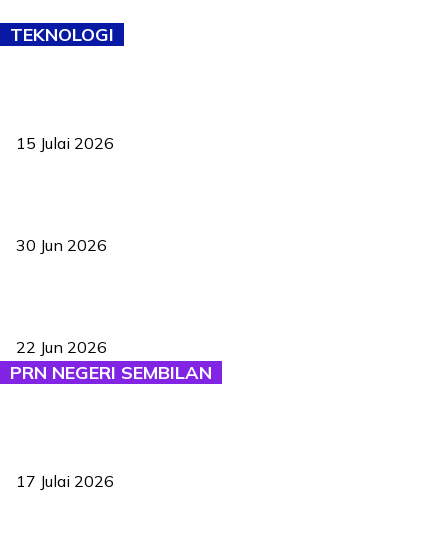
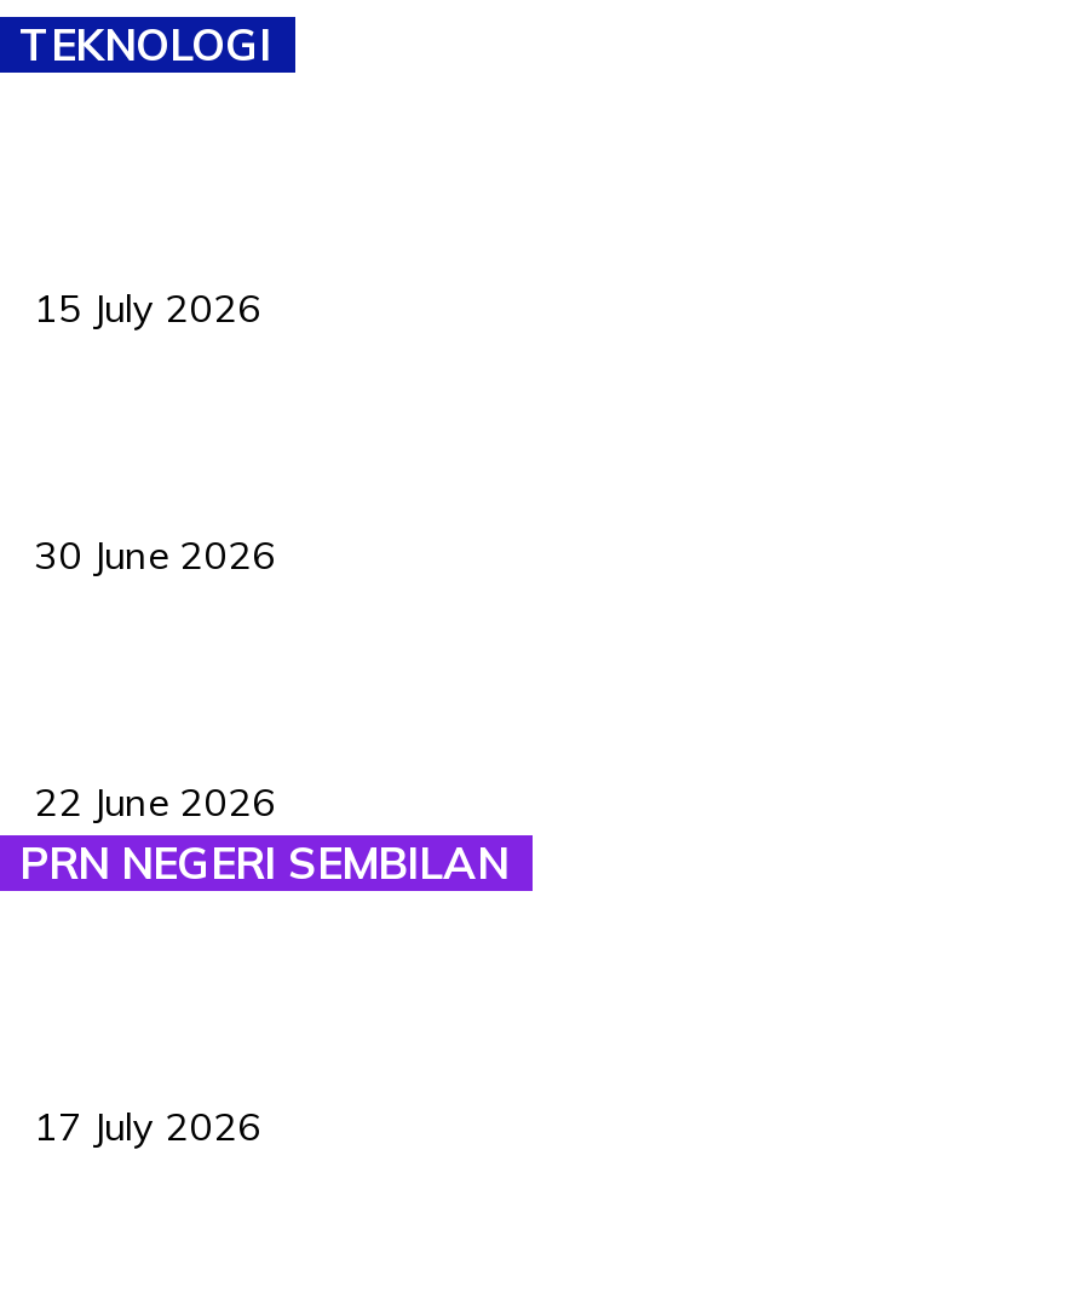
[16,133,114,153] 15 Julai 2026 -> [34,284,261,332] 15 July 2026
[16,235,107,255] 30 Jun 2026 -> [34,531,276,579] 30 June 2026
[16,337,107,357] 22 Jun 2026 -> [34,778,276,826] 22 June 2026
[16,471,114,491] 17 Julai 2026 -> [34,1102,261,1151] 17 July 2026

